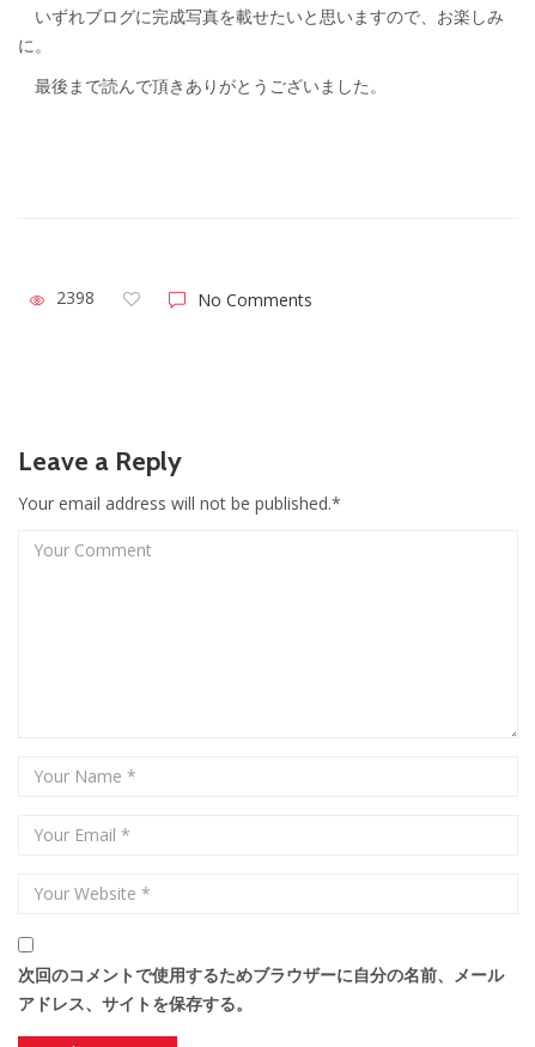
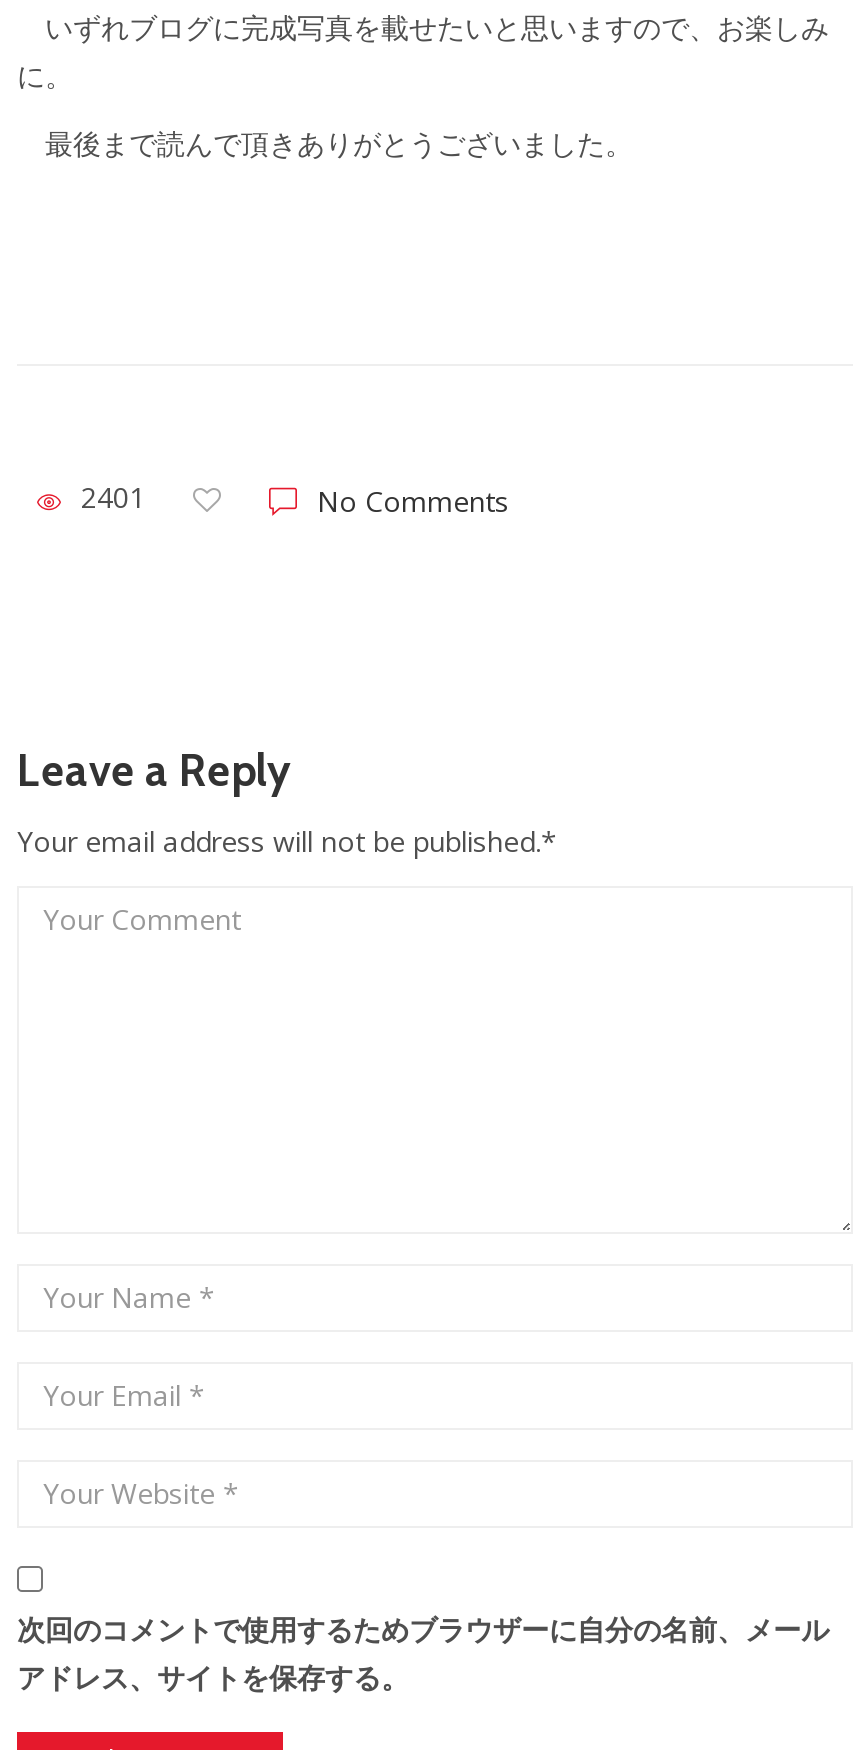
[56,286,95,309] 2398 -> [81,478,145,516] 2401

